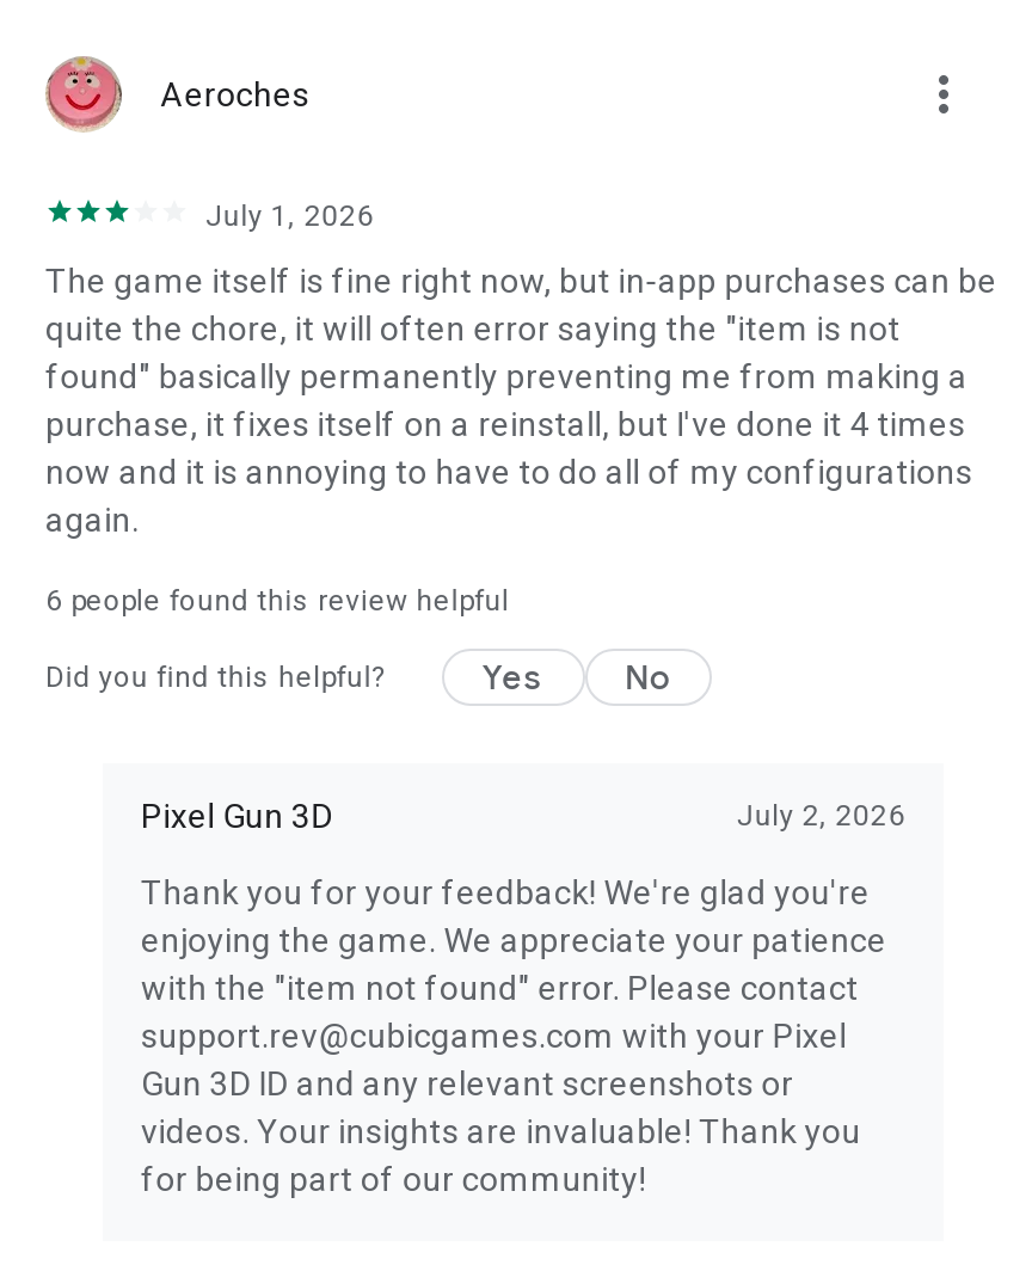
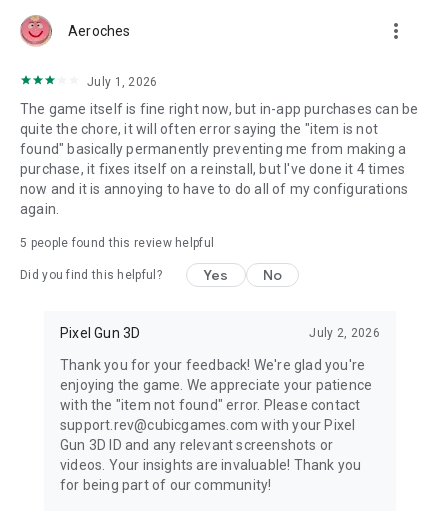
[45,584,509,618] 6 people found this review helpful -> [20,236,214,250] 5 people found this review helpful

